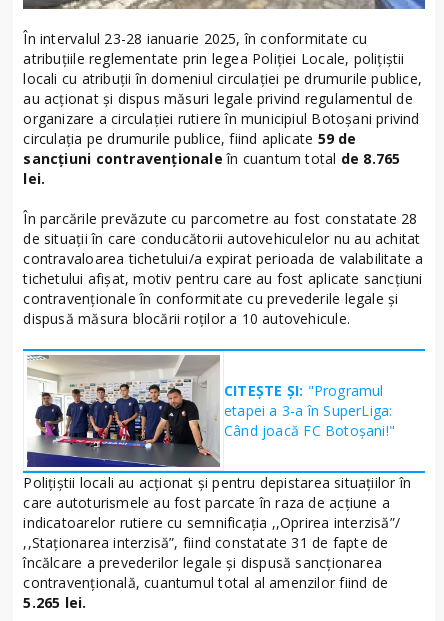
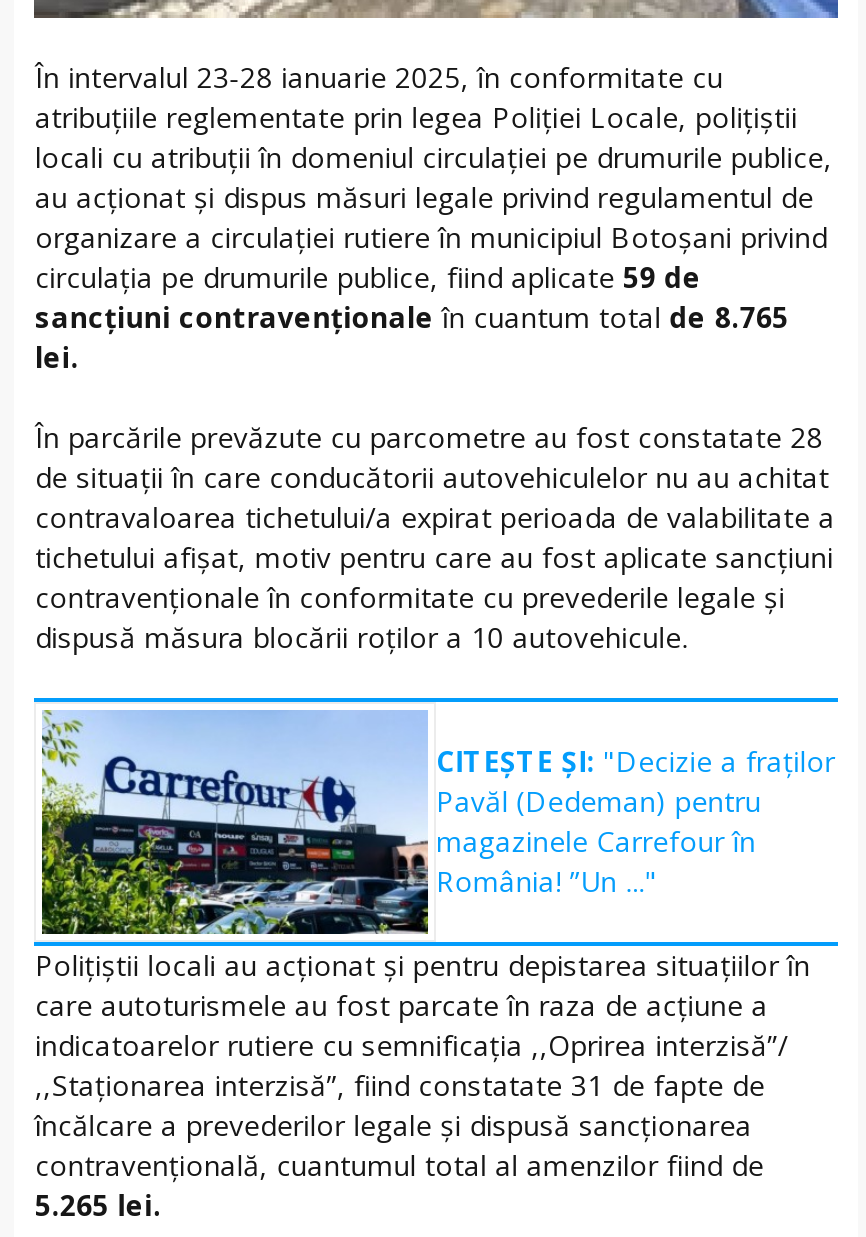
[26,354,395,468] [image] | CITEȘTE ȘI: "Programul | etapei a 3-a în SuperLiga: | Când joacă FC Botoșani!" -> [40,710,835,936] [image] | CITEȘTE ȘI: "Decizie a fraților | Pavăl (Dedeman) pentru | magazinele Carrefour în | România! ”Un ..."

